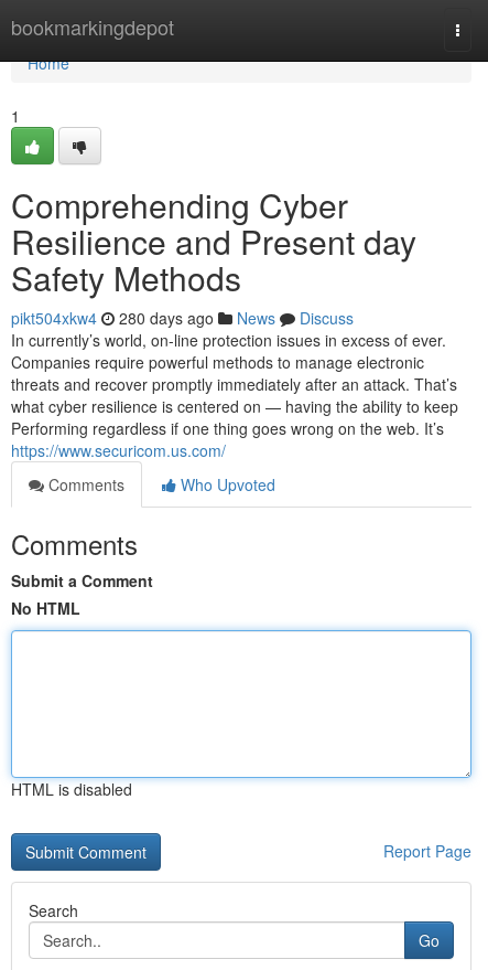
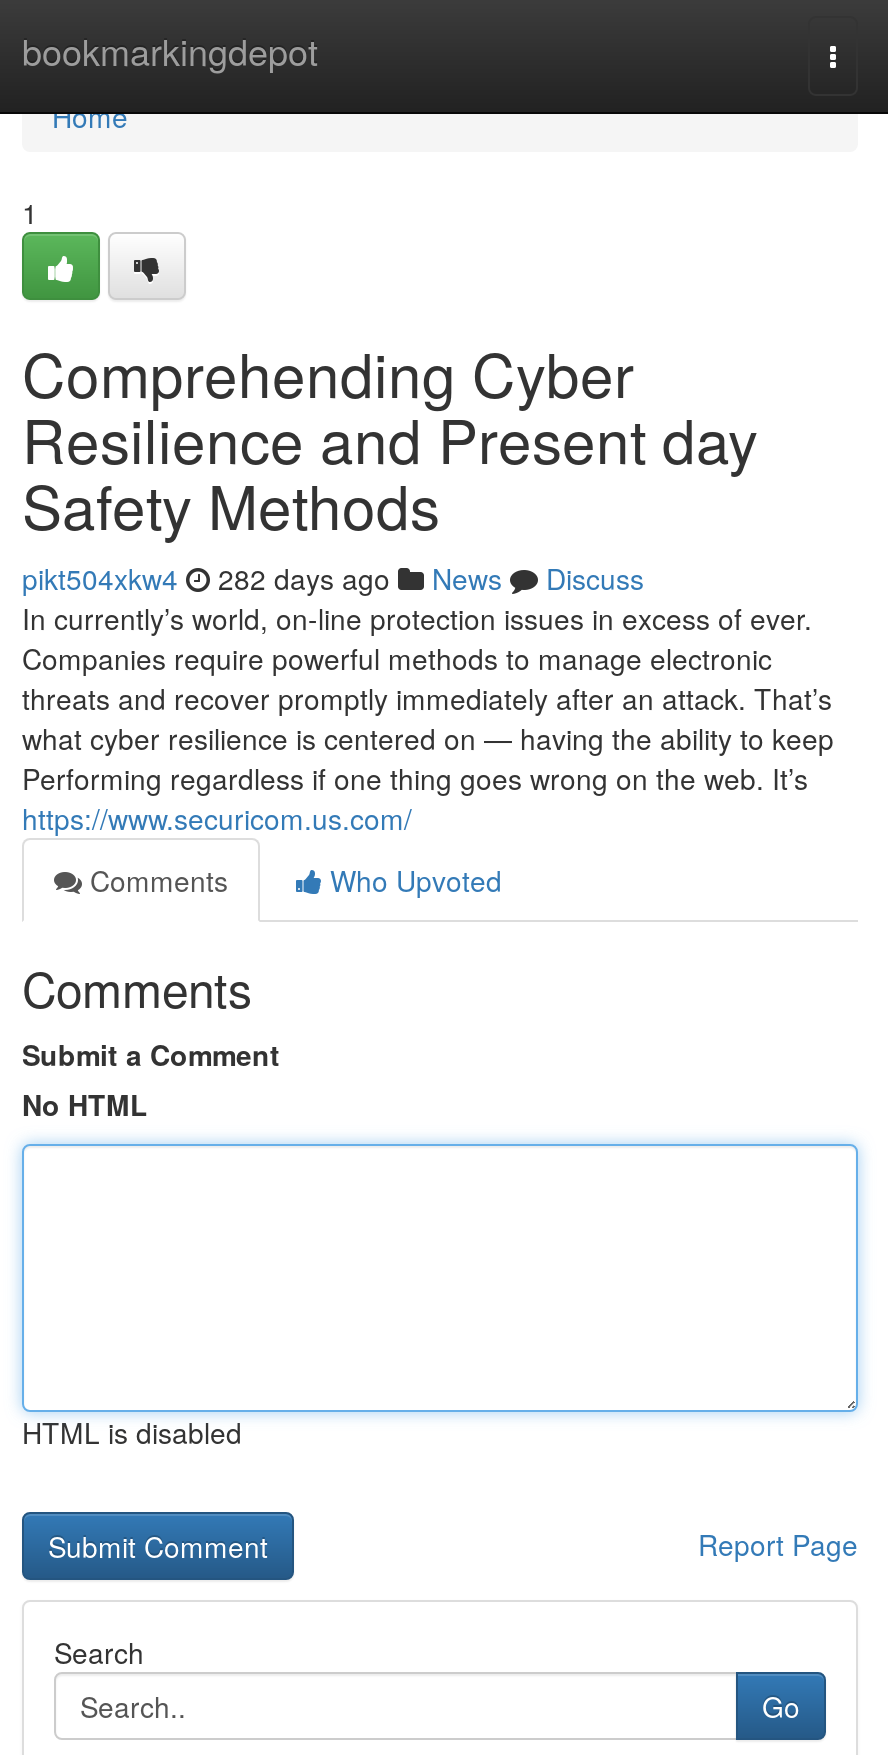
[11,307,354,329] pikt504xkw4 280 days ago News Discuss -> [22,558,644,598] pikt504xkw4 282 days ago News Discuss

